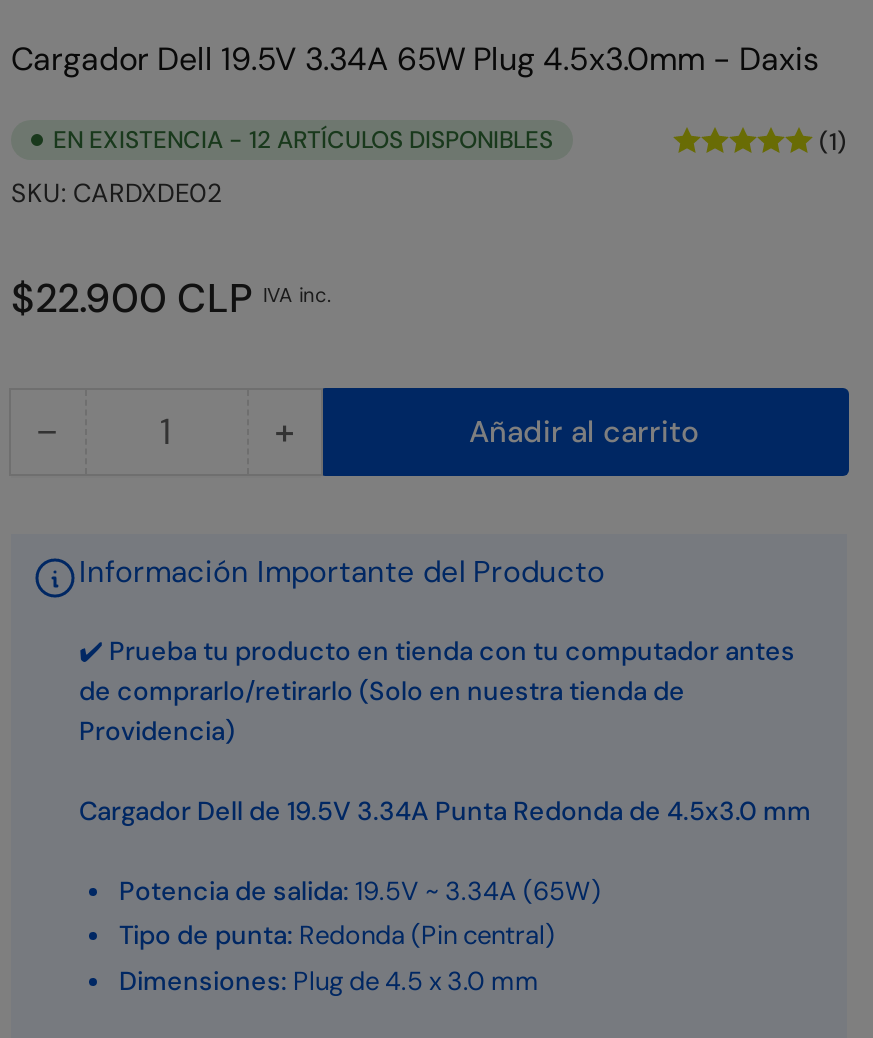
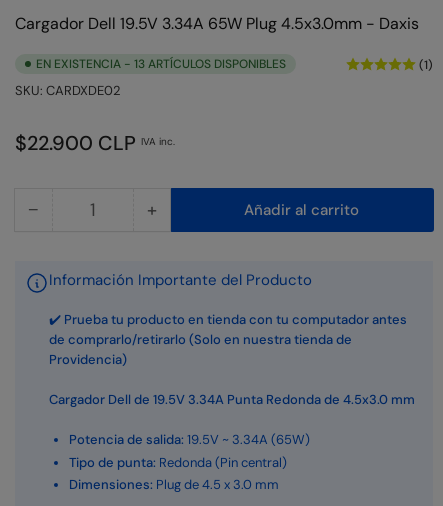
[53,124,553,156] EN EXISTENCIA - 12 ARTÍCULOS DISPONIBLES -> [36,56,286,72] EN EXISTENCIA - 13 ARTÍCULOS DISPONIBLES

